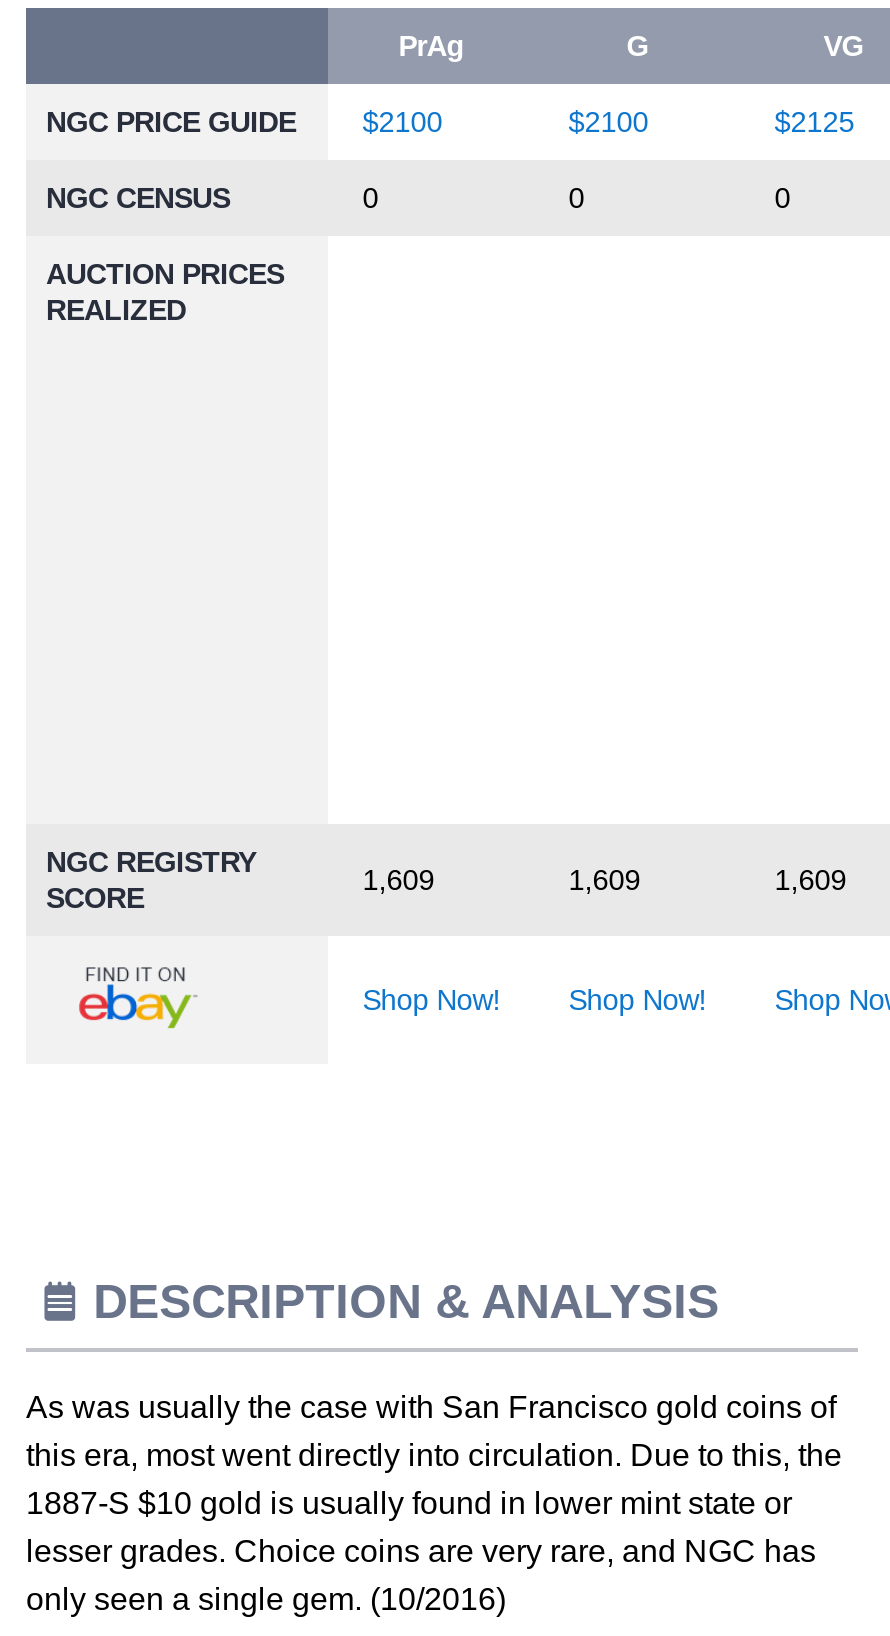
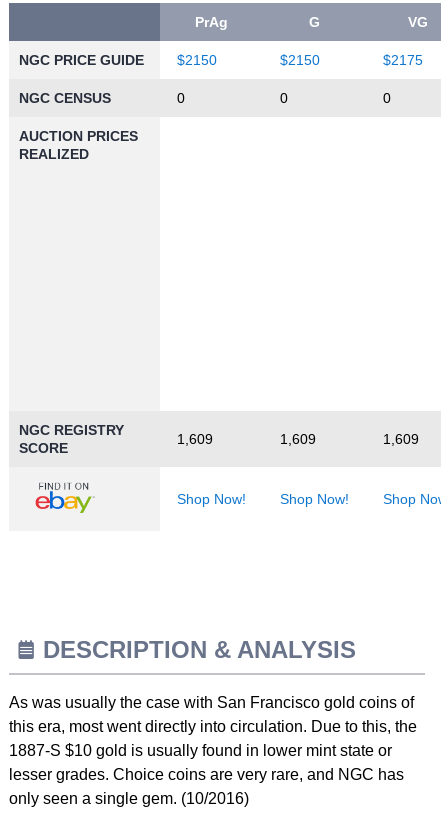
[362,105,442,137] $2100 -> [177,52,217,68] $2150
[568,105,648,137] $2100 -> [280,52,320,68] $2150
[774,105,854,137] $2125 -> [383,52,423,68] $2175

